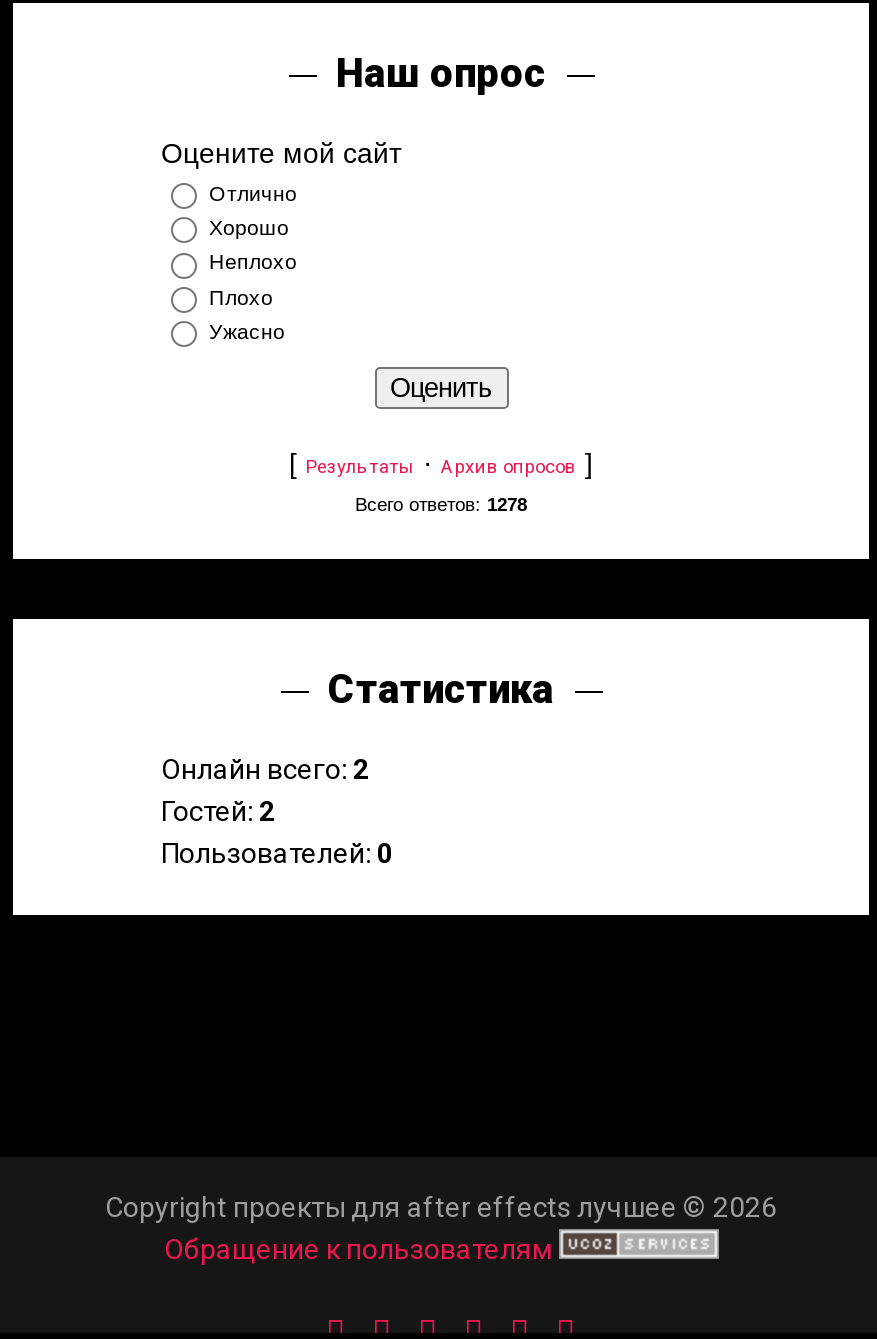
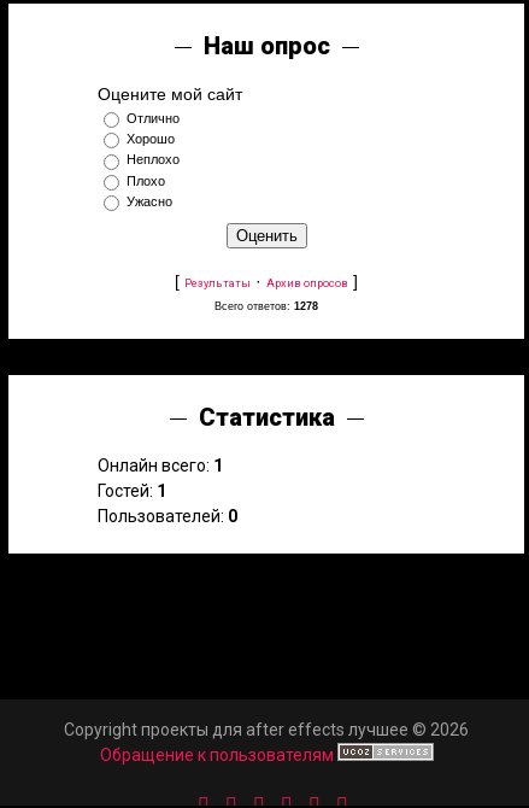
[161,753,369,785] Онлайн всего: 2 -> [98,456,223,475] Онлайн всего: 1
[161,795,275,827] Гостей: 2 -> [98,481,166,500] Гостей: 1

